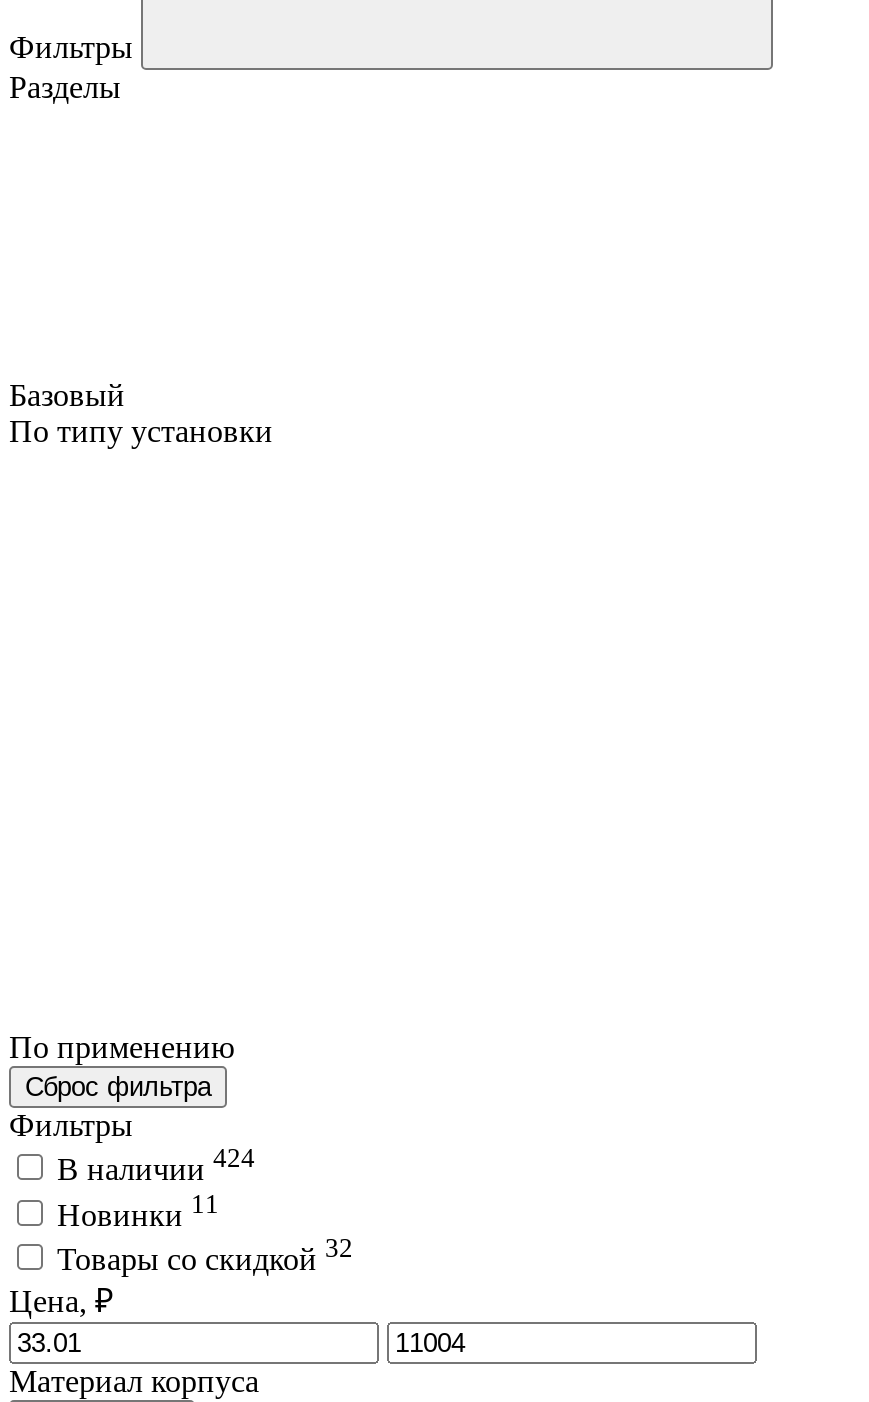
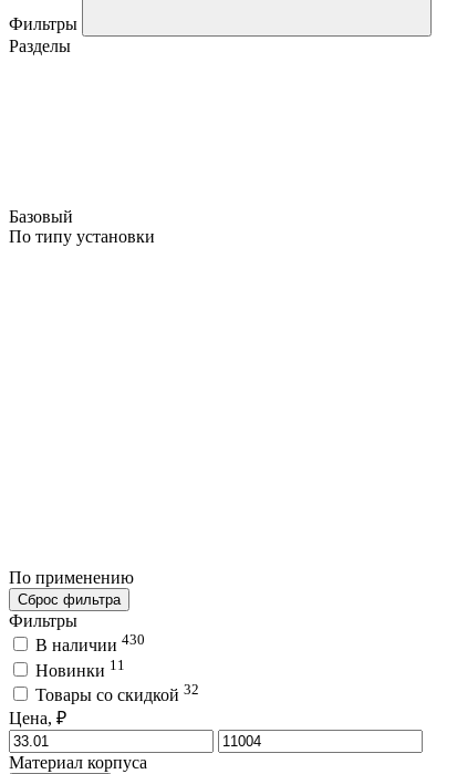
[57,1144,255,1186] В наличии 424 -> [35,631,145,655] В наличии 430

